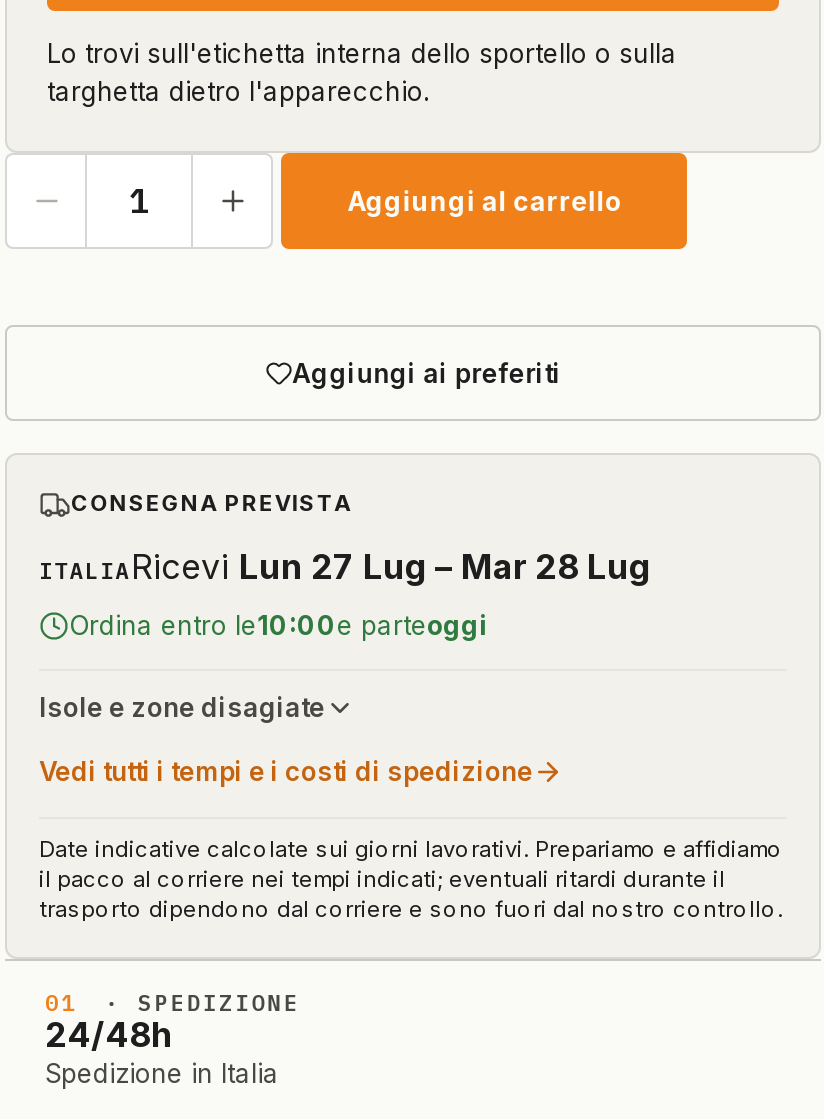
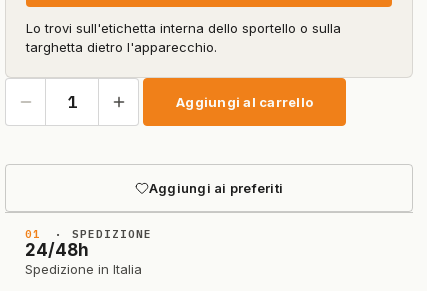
[39,489,783,923] CONSEGNA PREVISTA | ITALIARicevi Lun 27 Lug – Mar 28 Lug | Ordina entro le10:00e parteoggi | Isole e zone disagiate | Vedi tutti i tempi e i costi di spedizione | Date indicative calcolate sui giorni lavorativi. Prepariamo e affidiamo | il pacco al corriere nei tempi indicati; eventuali ritardi durante il | trasporto dipendono dal corriere e sono fuori dal nostro controllo. -> none

